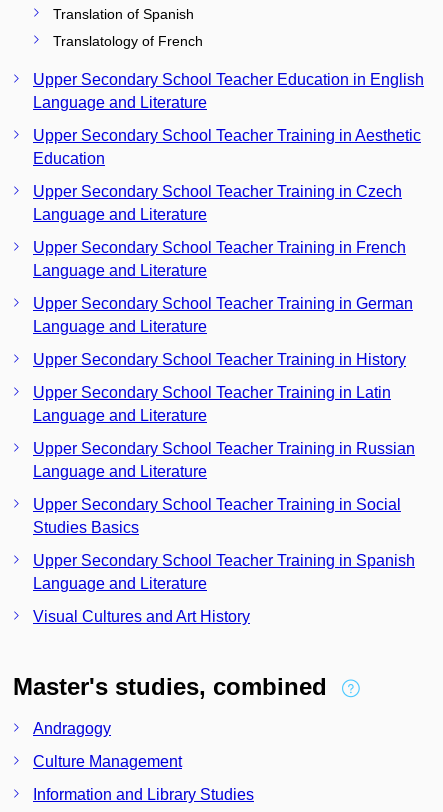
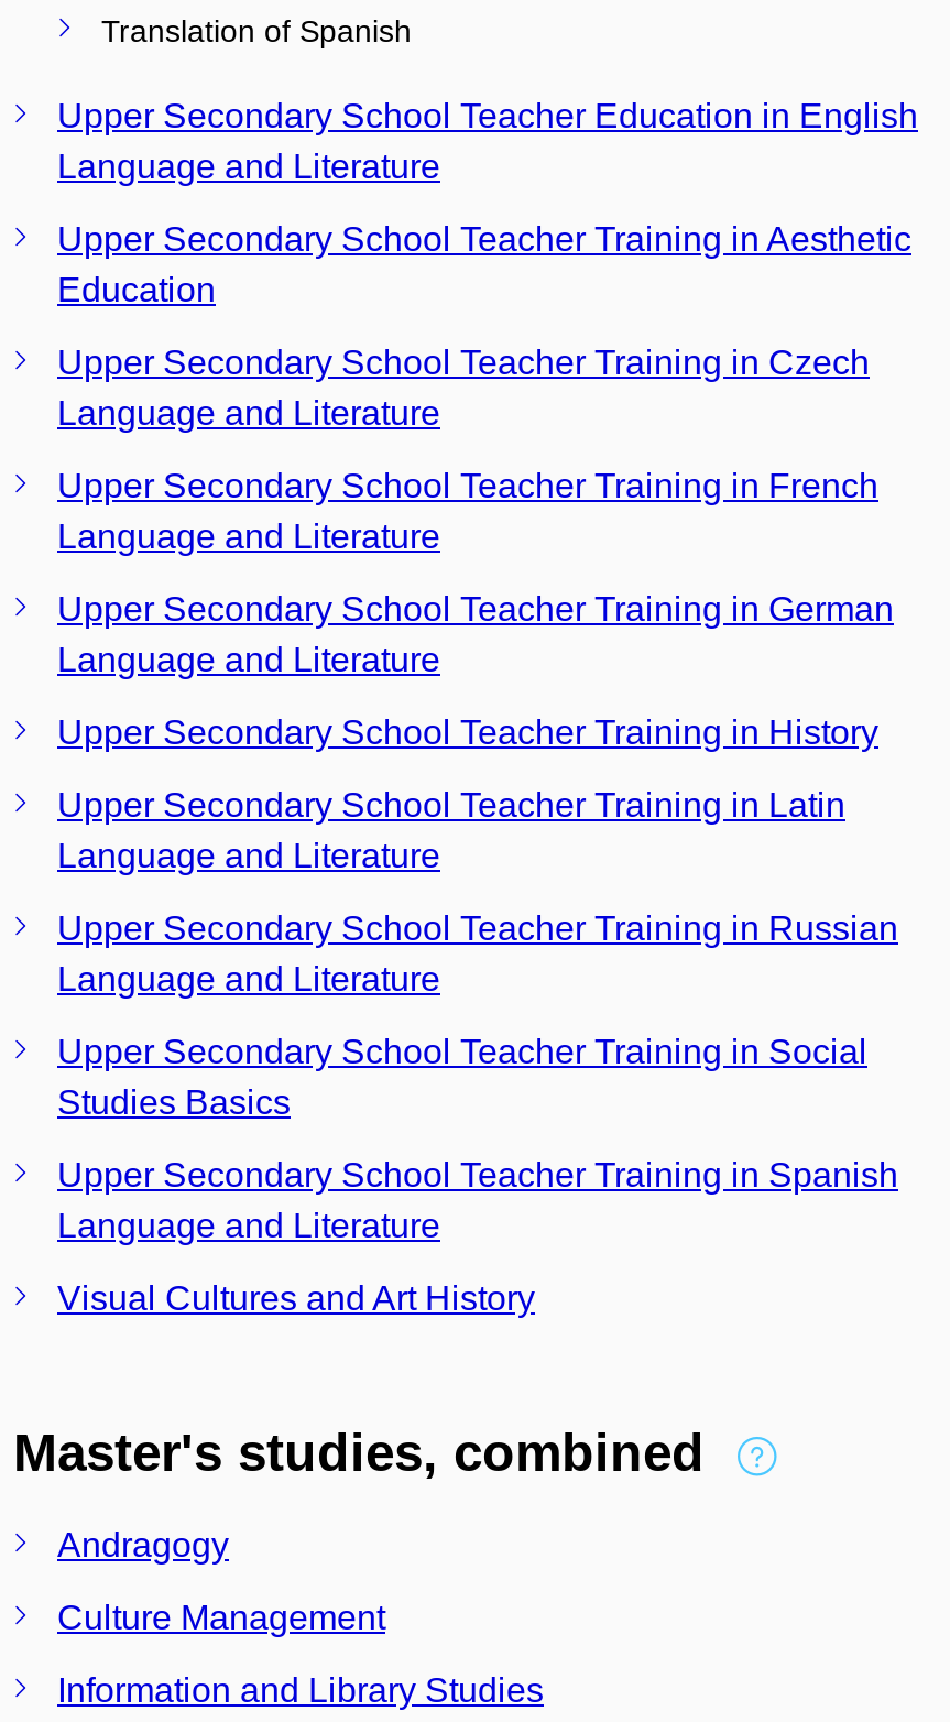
[53,33,203,49] Translatology of French -> none

